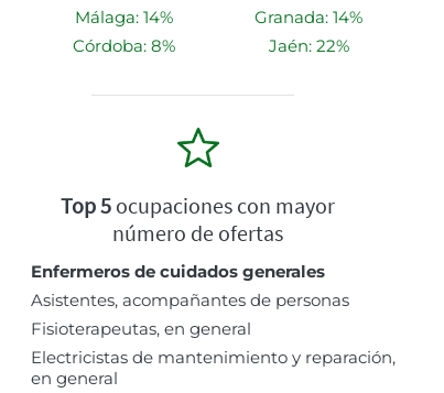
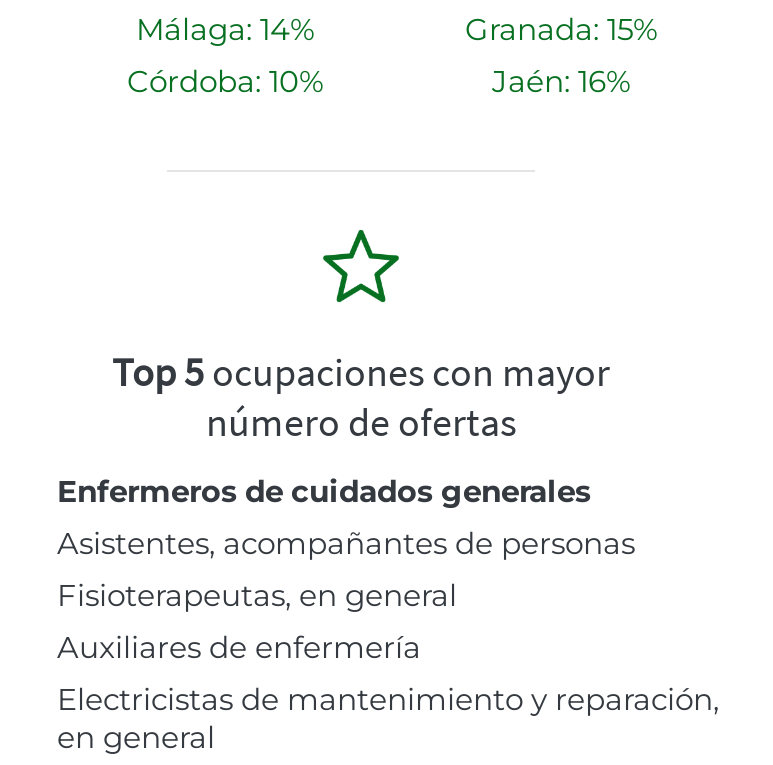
[255,6,362,27] Granada: 14% -> [465,10,657,48] Granada: 15%
[72,35,175,56] Córdoba: 8% -> [127,62,323,100] Córdoba: 10%
[268,35,349,56] Jaén: 22% -> [492,62,630,100] Jaén: 16%
none -> [57,628,421,666] Auxiliares de enfermería

